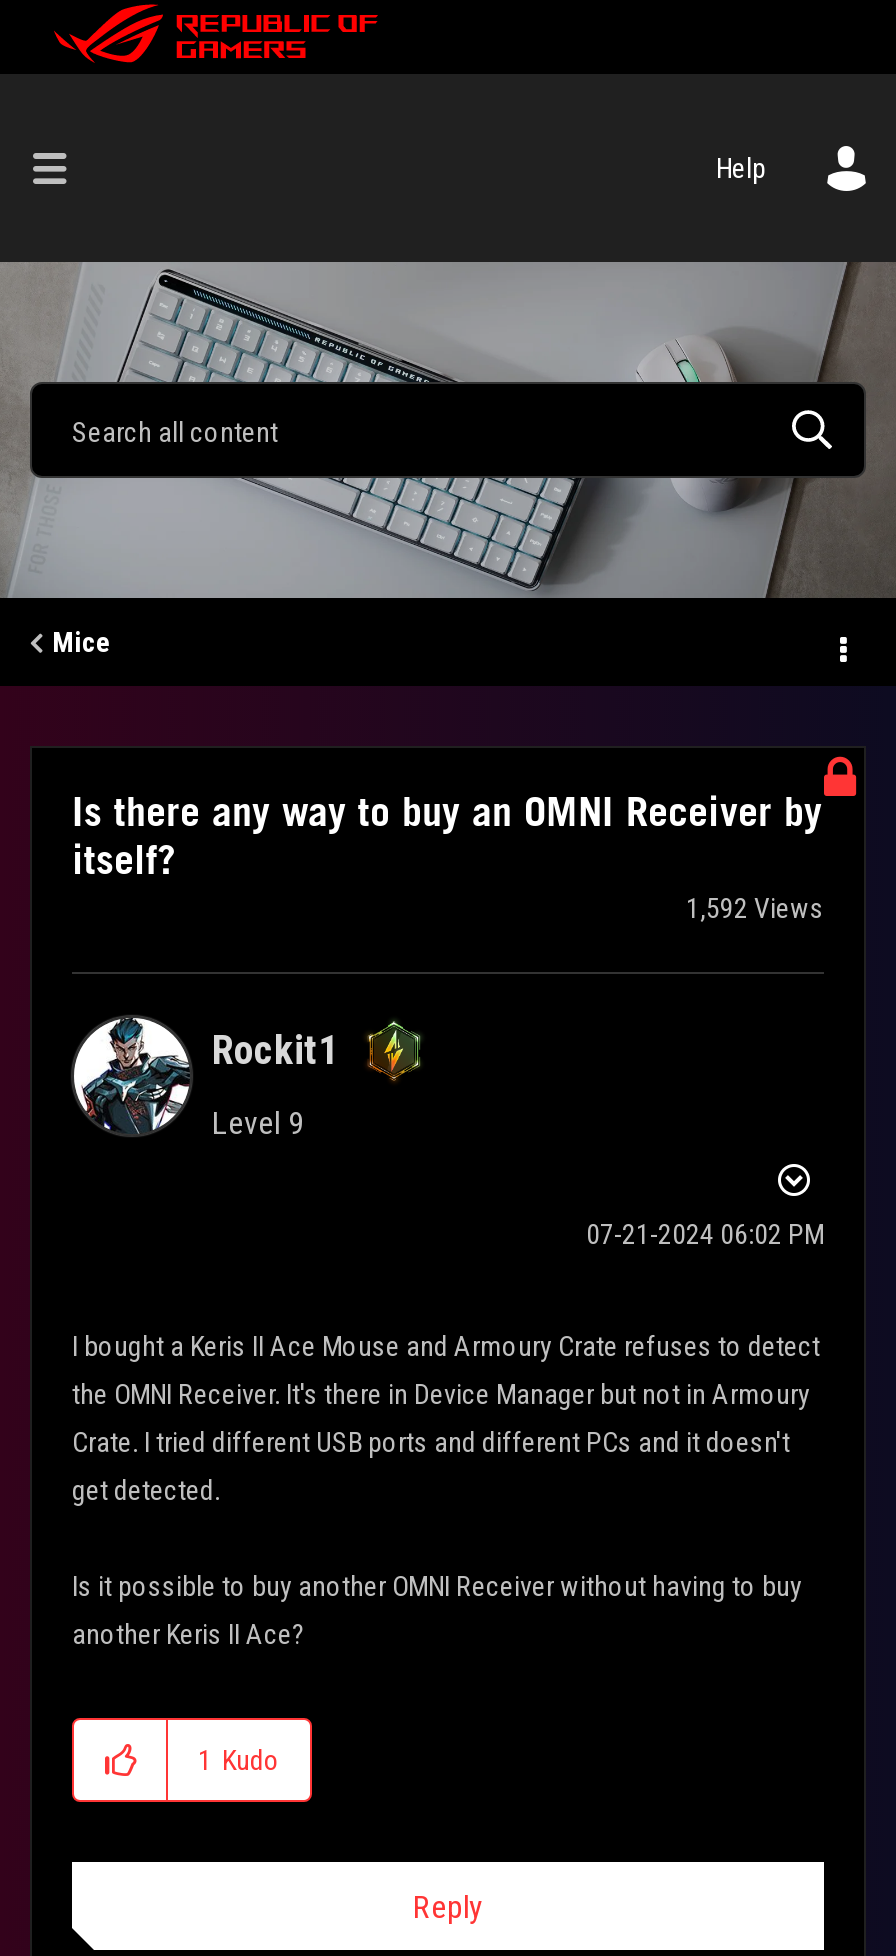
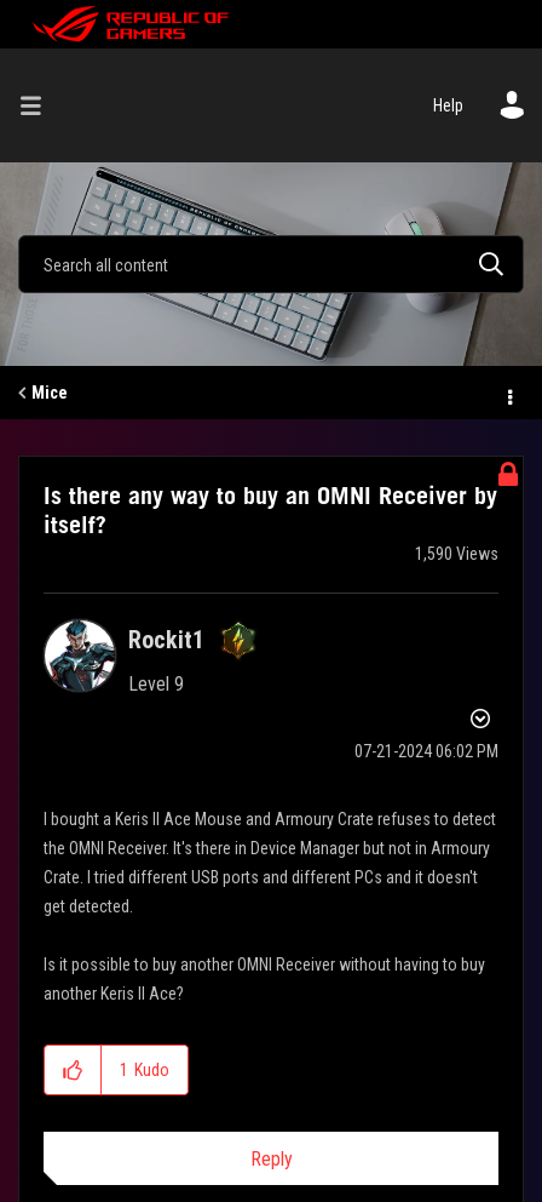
[686,892,824,924] 1,592 Views -> [415,544,498,563] 1,590 Views

